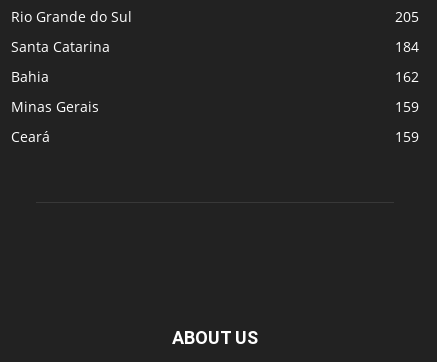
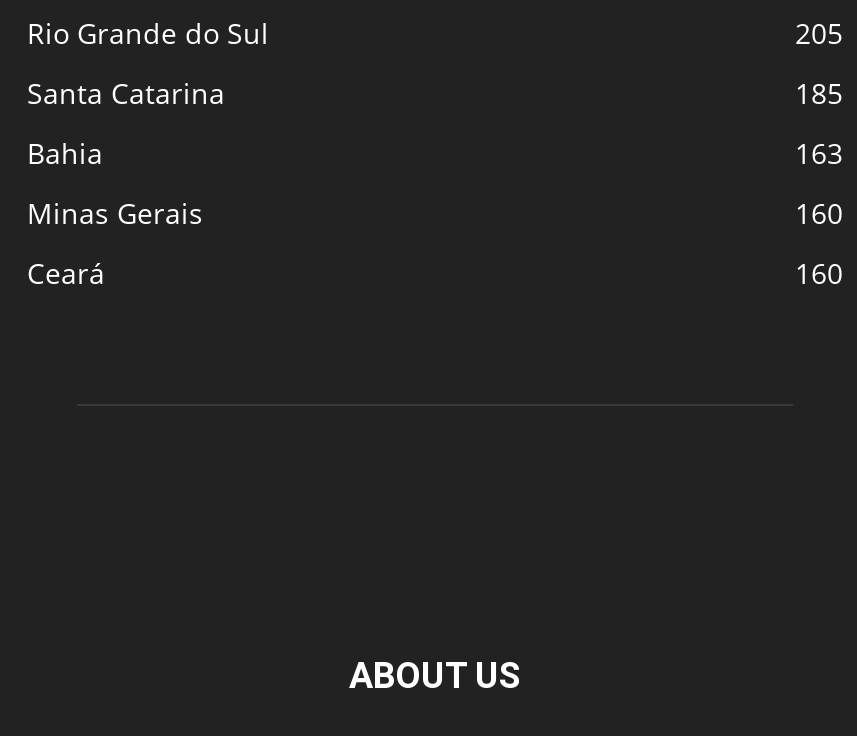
[395,37,419,56] 184 -> [795,73,843,111] 185
[395,67,419,86] 162 -> [795,133,843,171] 163
[395,97,419,116] 159 -> [795,193,843,231] 160
[395,127,419,146] 159 -> [795,253,843,291] 160

